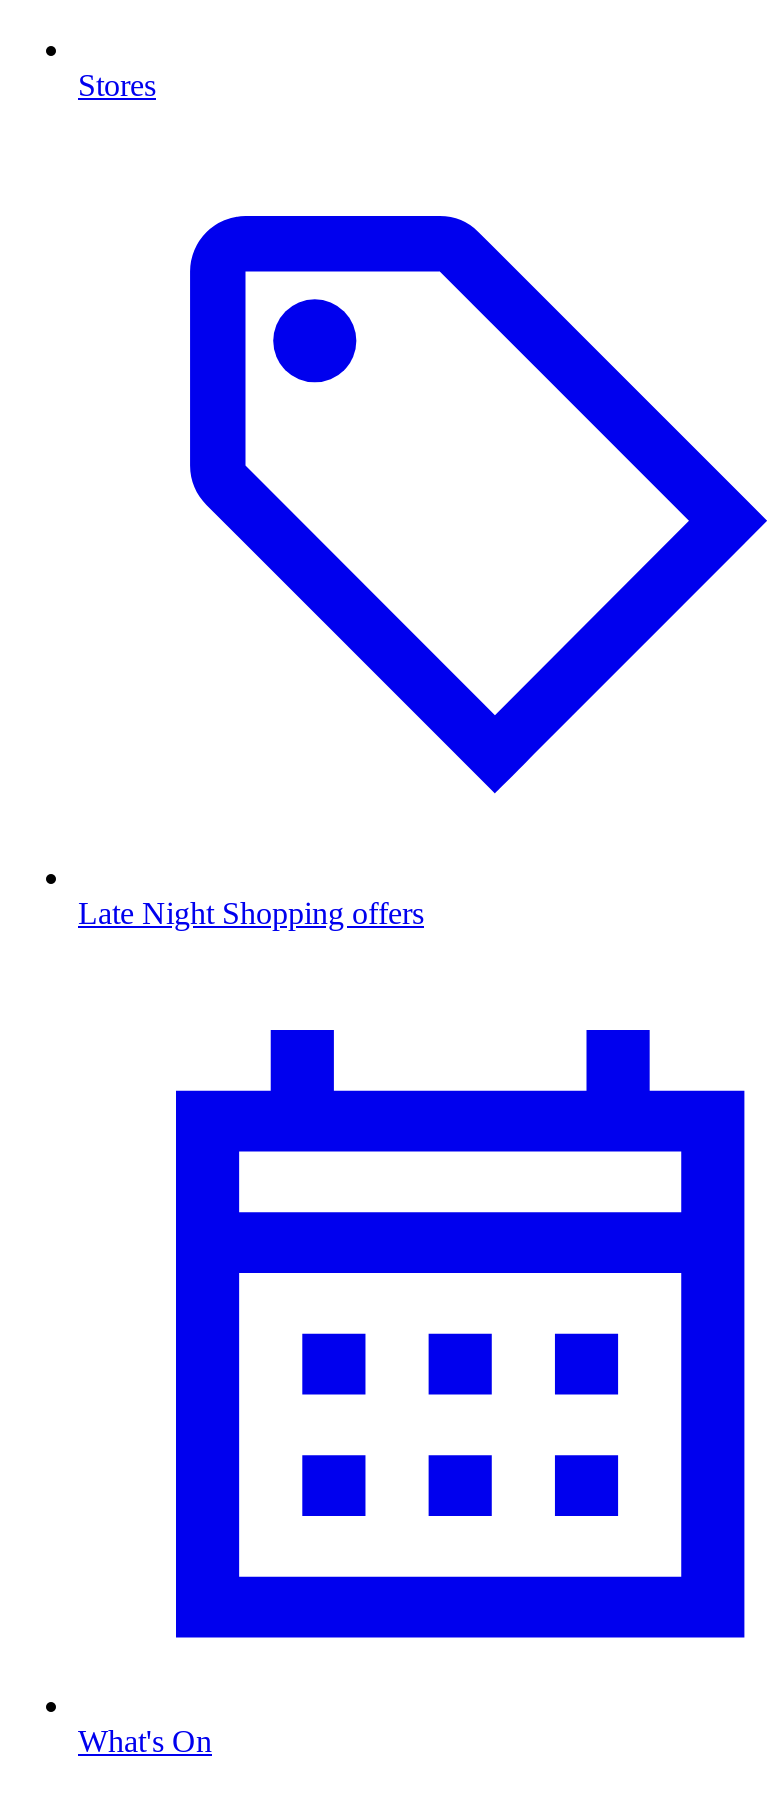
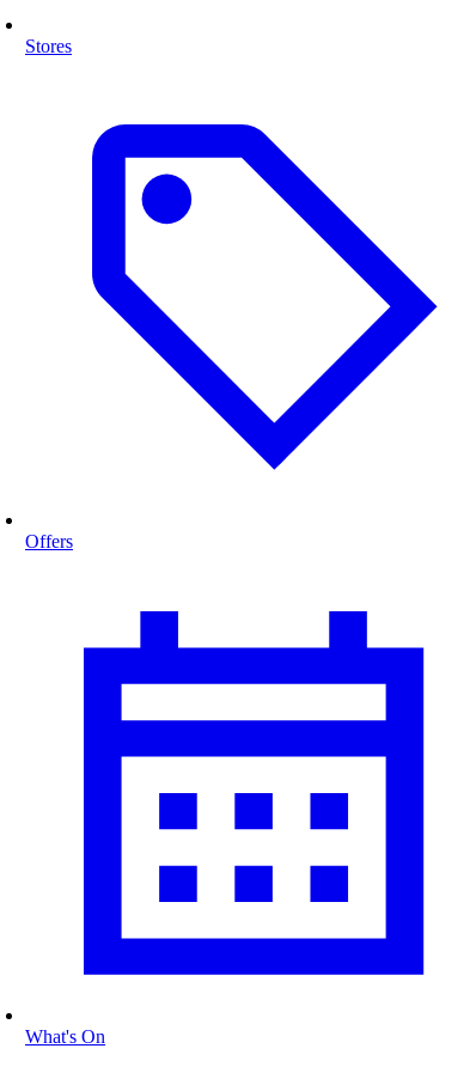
[78,897,424,931] Late Night Shopping offers -> [25,531,73,552] Offers

